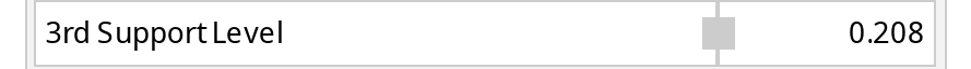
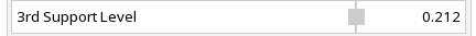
[849,14,925,52] 0.208 -> [422,7,461,27] 0.212

